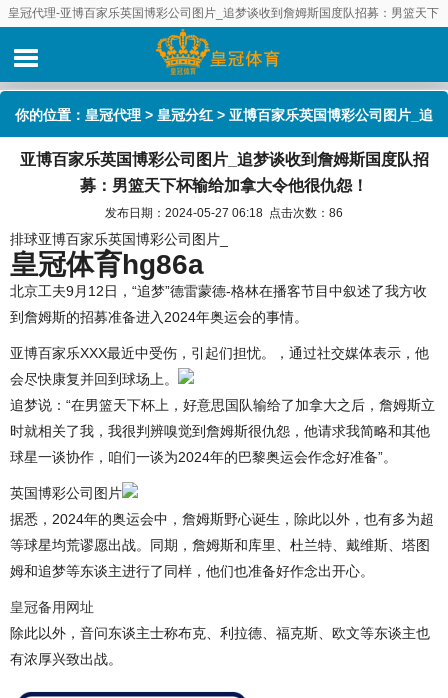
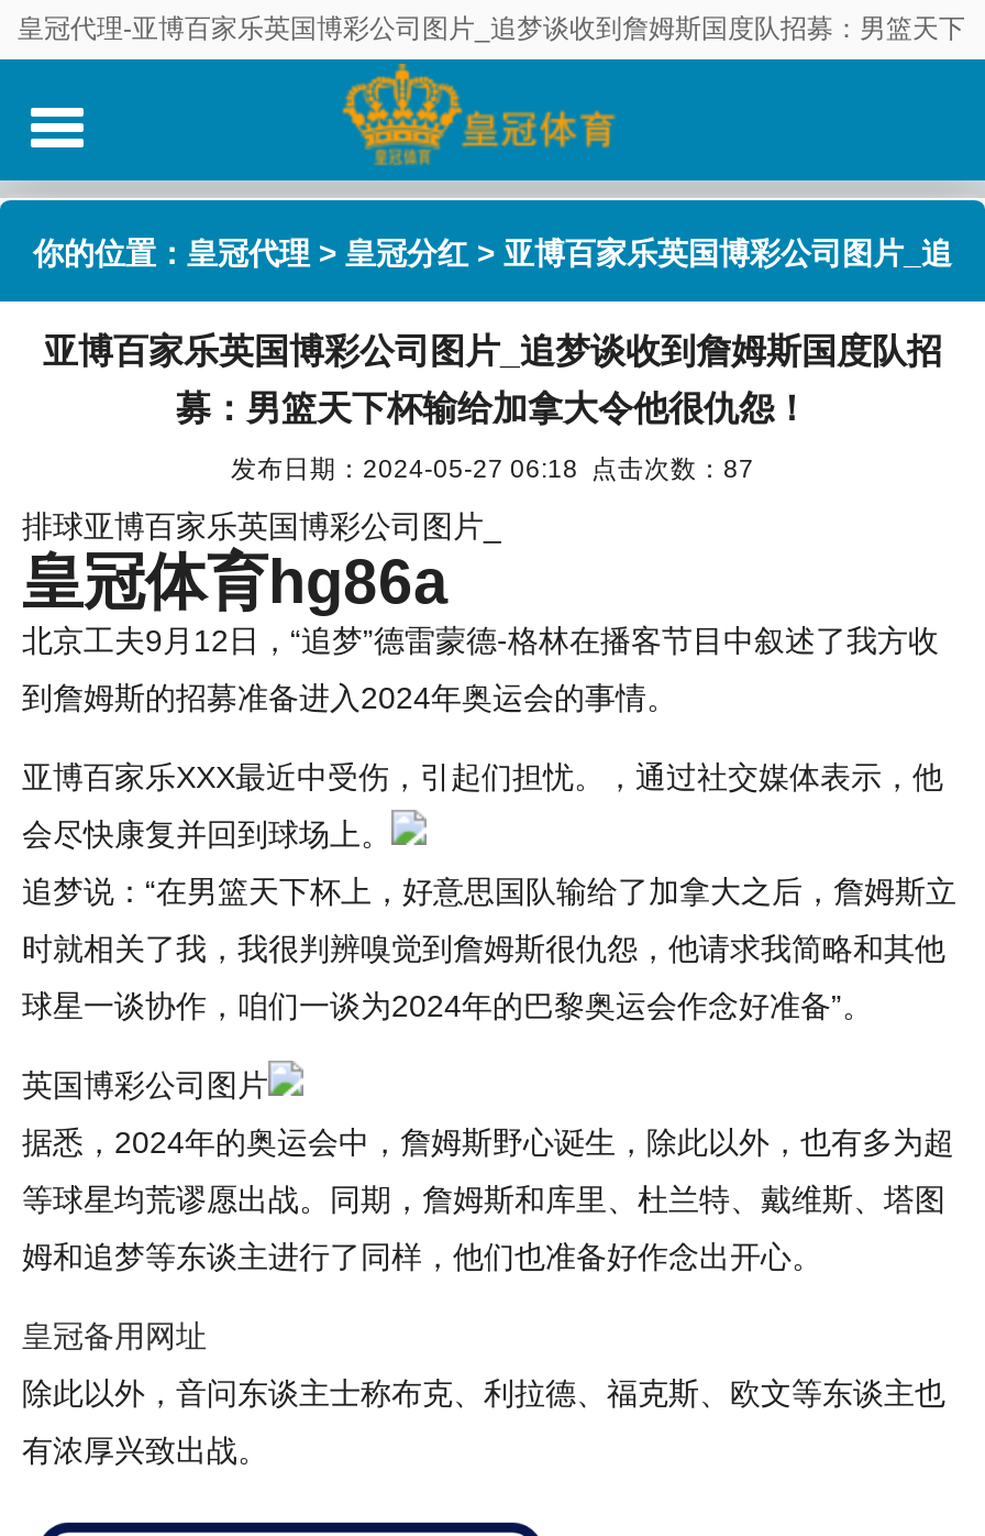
[105,206,343,219] 发布日期：2024-05-27 06:18 点击次数：86 -> [231,453,754,482] 发布日期：2024-05-27 06:18 点击次数：87

